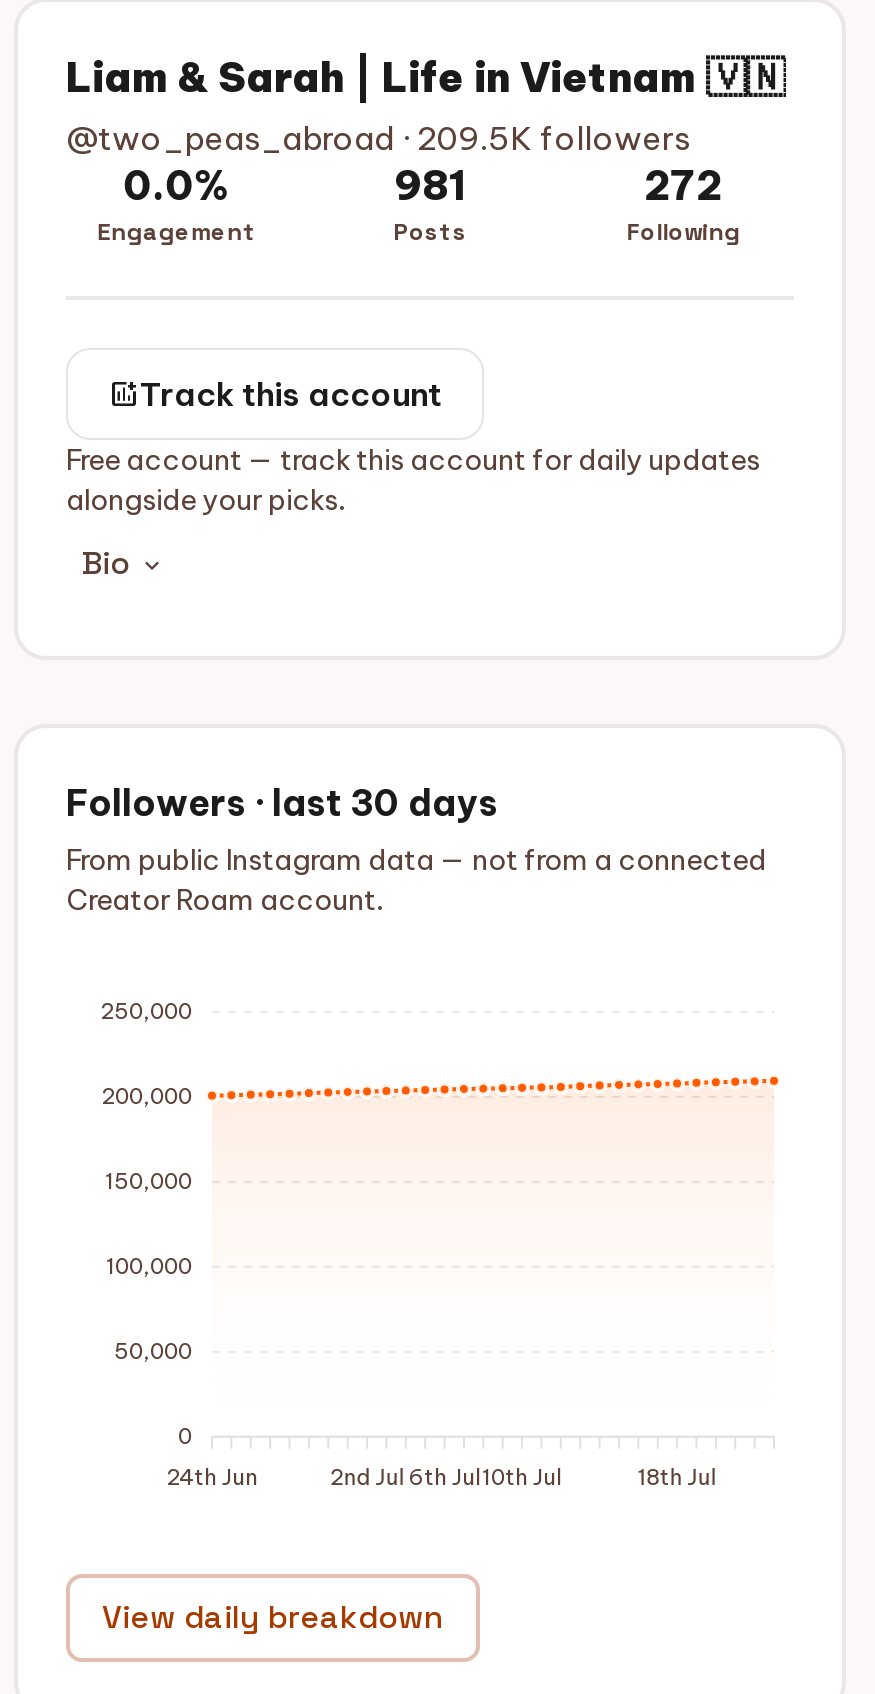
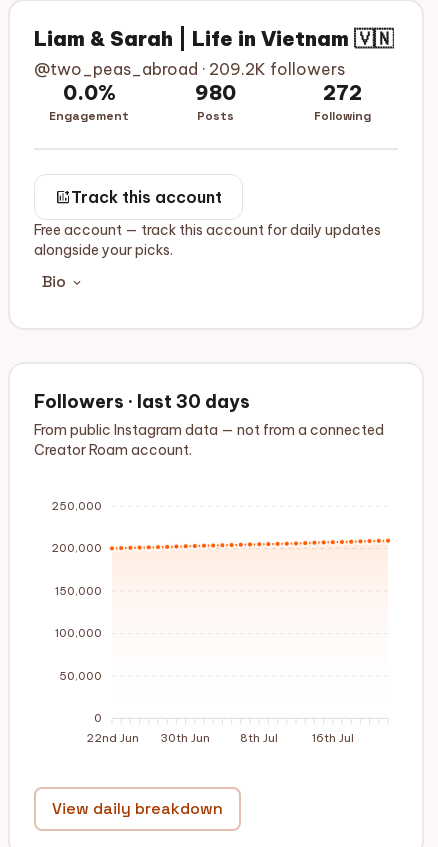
[66,118,690,158] @two_peas_abroad · 209.5K followers -> [34,59,345,79] @two_peas_abroad · 209.2K followers
[394,160,466,210] 981 -> [195,80,236,105] 980
[166,1463,717,1491] 24th Jun | 2nd Jul 6th Jul10th Jul | 18th Jul -> [85,731,354,745] 22nd Jun | 30th Jun | 8th Jul | 16th Jul

